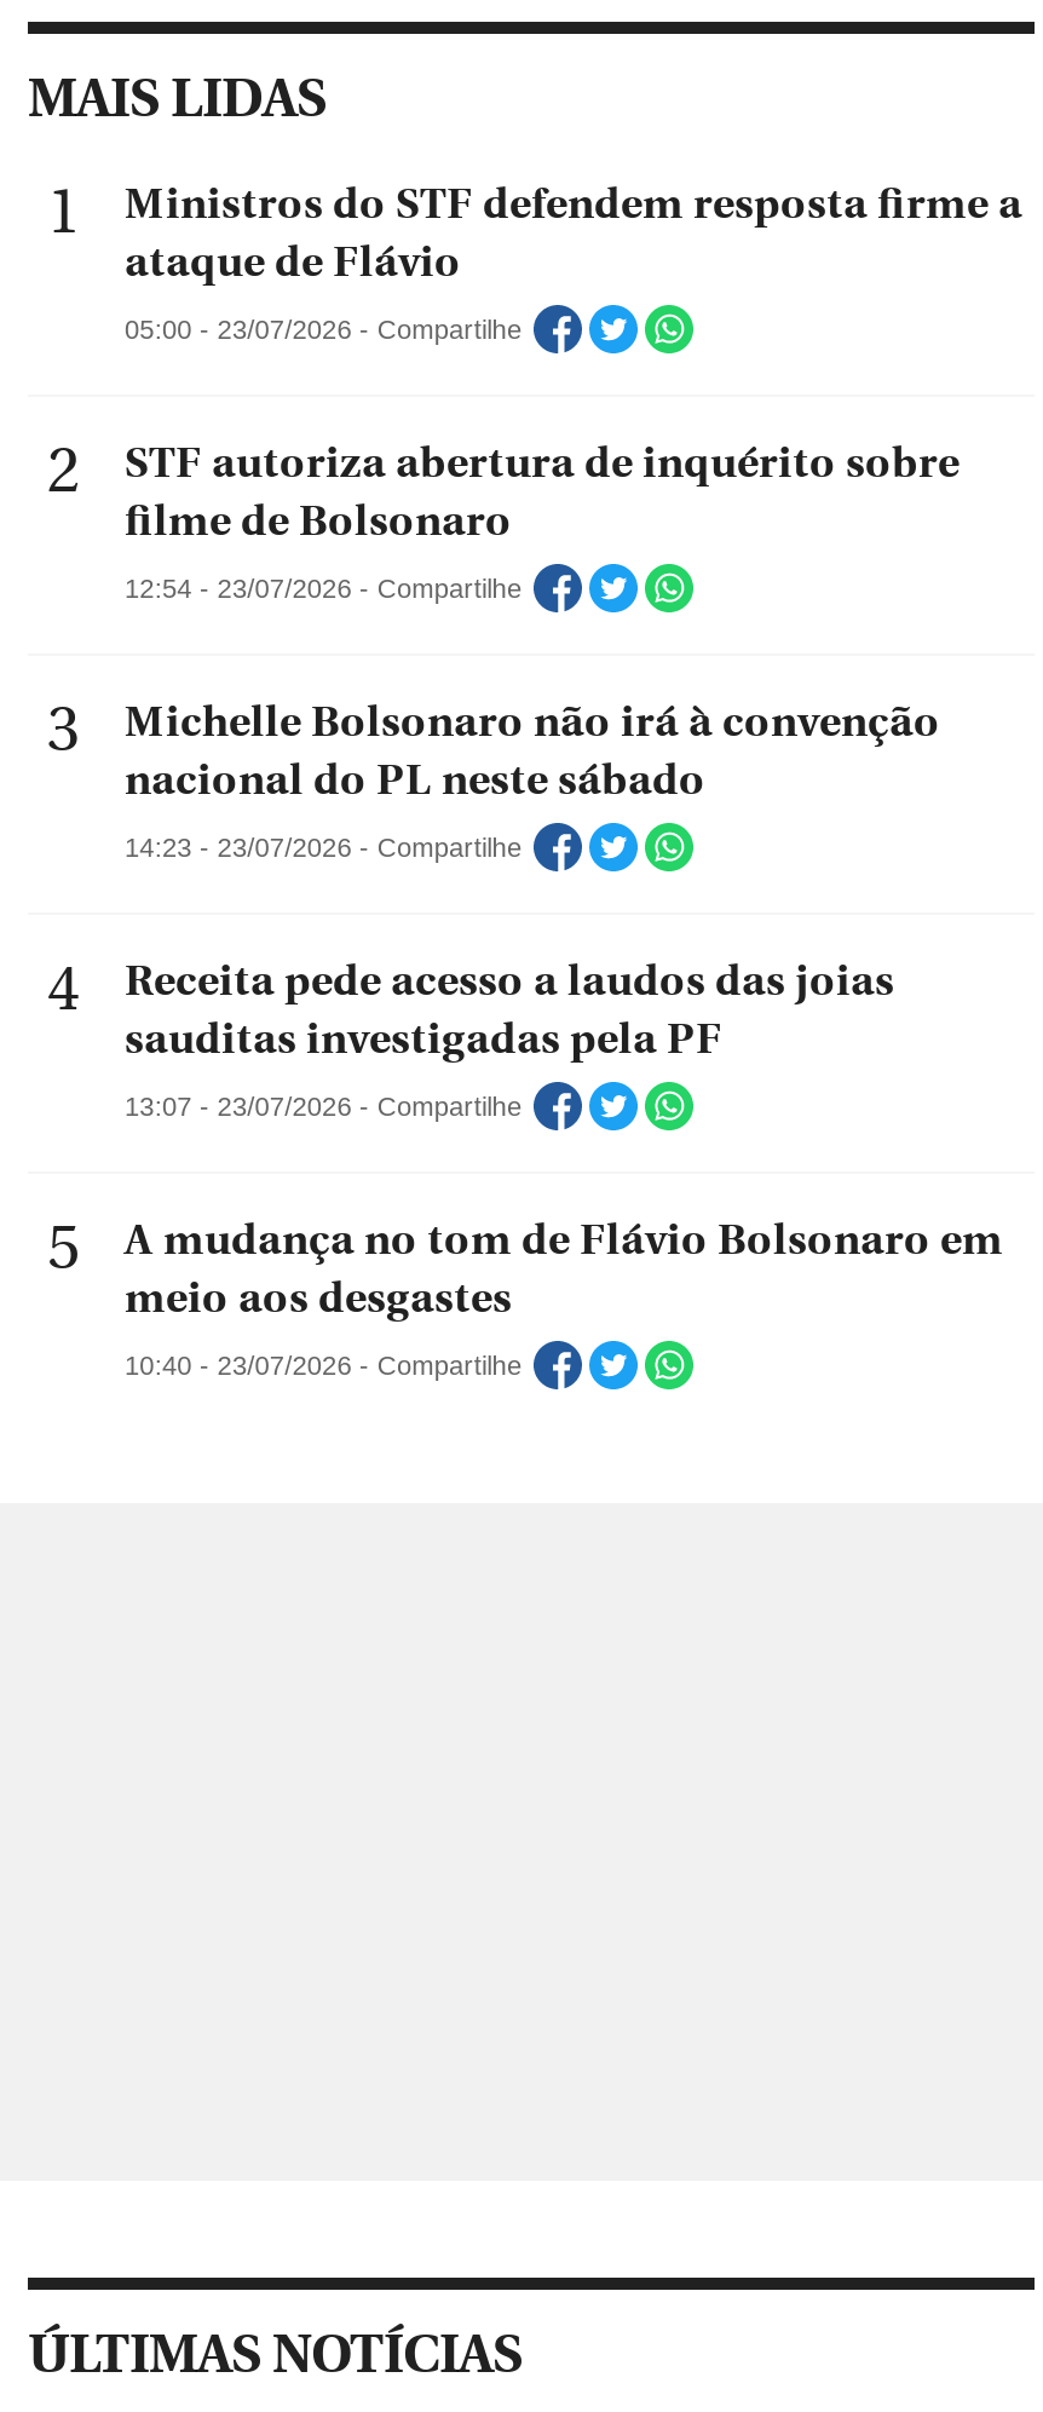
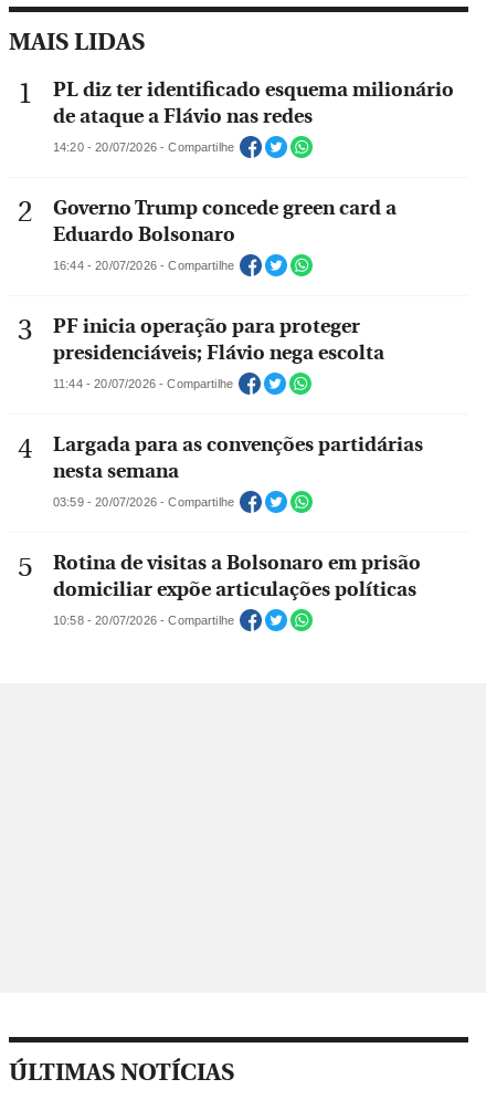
[125,179,1022,288] Ministros do STF defendem resposta firme a | ataque de Flávio -> [53,78,454,128] PL diz ter identificado esquema milionário | de ataque a Flávio nas redes
[125,316,522,345] 05:00 - 23/07/2026 - Compartilhe -> [53,141,234,154] 14:20 - 20/07/2026 - Compartilhe
[125,438,960,547] STF autoriza abertura de inquérito sobre | filme de Bolsonaro -> [53,197,397,246] Governo Trump concede green card a | Eduardo Bolsonaro
[125,575,522,604] 12:54 - 23/07/2026 - Compartilhe -> [53,259,234,272] 16:44 - 20/07/2026 - Compartilhe
[125,697,940,806] Michelle Bolsonaro não irá à convenção | nacional do PL neste sábado -> [53,315,384,365] PF inicia operação para proteger | presidenciáveis; Flávio nega escolta
[125,834,522,863] 14:23 - 23/07/2026 - Compartilhe -> [53,377,233,391] 11:44 - 20/07/2026 - Compartilhe
[125,956,894,1065] Receita pede acesso a laudos das joias | sauditas investigadas pela PF -> [53,433,423,483] Largada para as convenções partidárias | nesta semana
[125,1093,522,1122] 13:07 - 23/07/2026 - Compartilhe -> [53,496,234,509] 03:59 - 20/07/2026 - Compartilhe
[125,1215,1003,1324] A mudança no tom de Flávio Bolsonaro em | meio aos desgastes -> [53,552,421,601] Rotina de visitas a Bolsonaro em prisão | domiciliar expõe articulações políticas
[125,1352,522,1381] 10:40 - 23/07/2026 - Compartilhe -> [53,614,234,627] 10:58 - 20/07/2026 - Compartilhe

